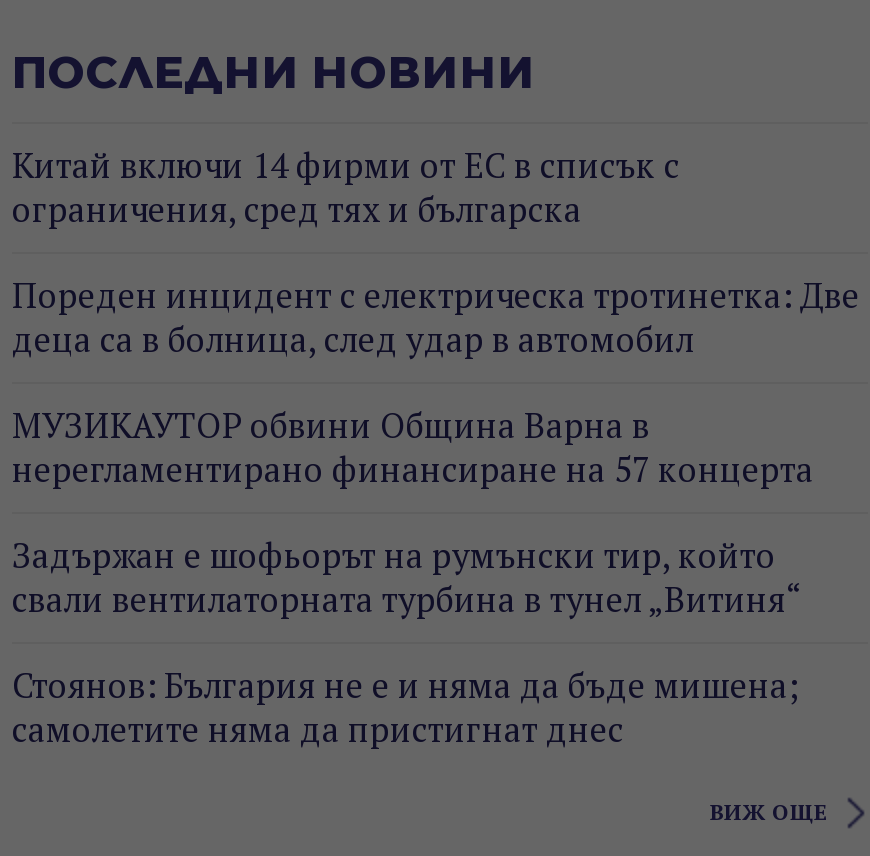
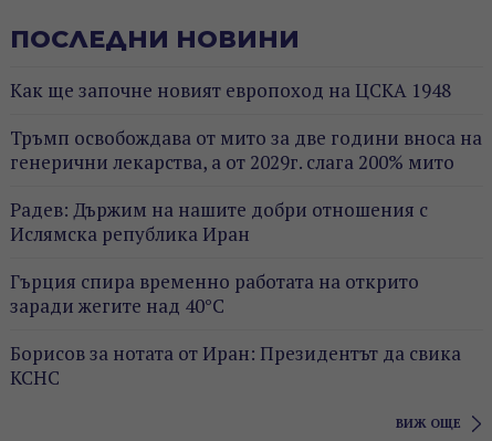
[12,142,680,232] Китай включи 14 фирми от ЕС в списък с | ограничения, сред тях и българска -> [10,77,451,103] Как ще започне новият европоход на ЦСКА 1948
[12,272,860,362] Пореден инцидент с електрическа тротинетка: Две | деца са в болница, след удар в автомобил -> [10,125,482,175] Тръмп освобождава от мито за две години вноса на | генерични лекарства, а от 2029г. слага 200% мито
[12,402,814,492] МУЗИКАУТОР обвини Община Варна в | нерегламентирано финансиране на 57 концерта -> [10,197,428,246] Радев: Държим на нашите добри отношения с | Ислямска република Иран
[12,532,802,622] Задържан е шофьорът на румънски тир, който | свали вентилаторната турбина в тунел „Витиня“ -> [10,268,419,318] Гърция спира временно работата на открито | заради жегите над 40°C
[12,662,798,752] Стоянов: България не е и няма да бъде мишена; | самолетите няма да пристигнат днес -> [10,340,461,390] Борисов за нотата от Иран: Президентът да свика | КСНС

